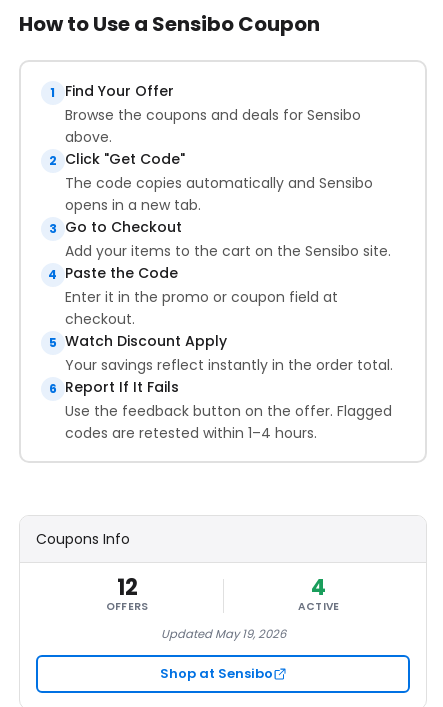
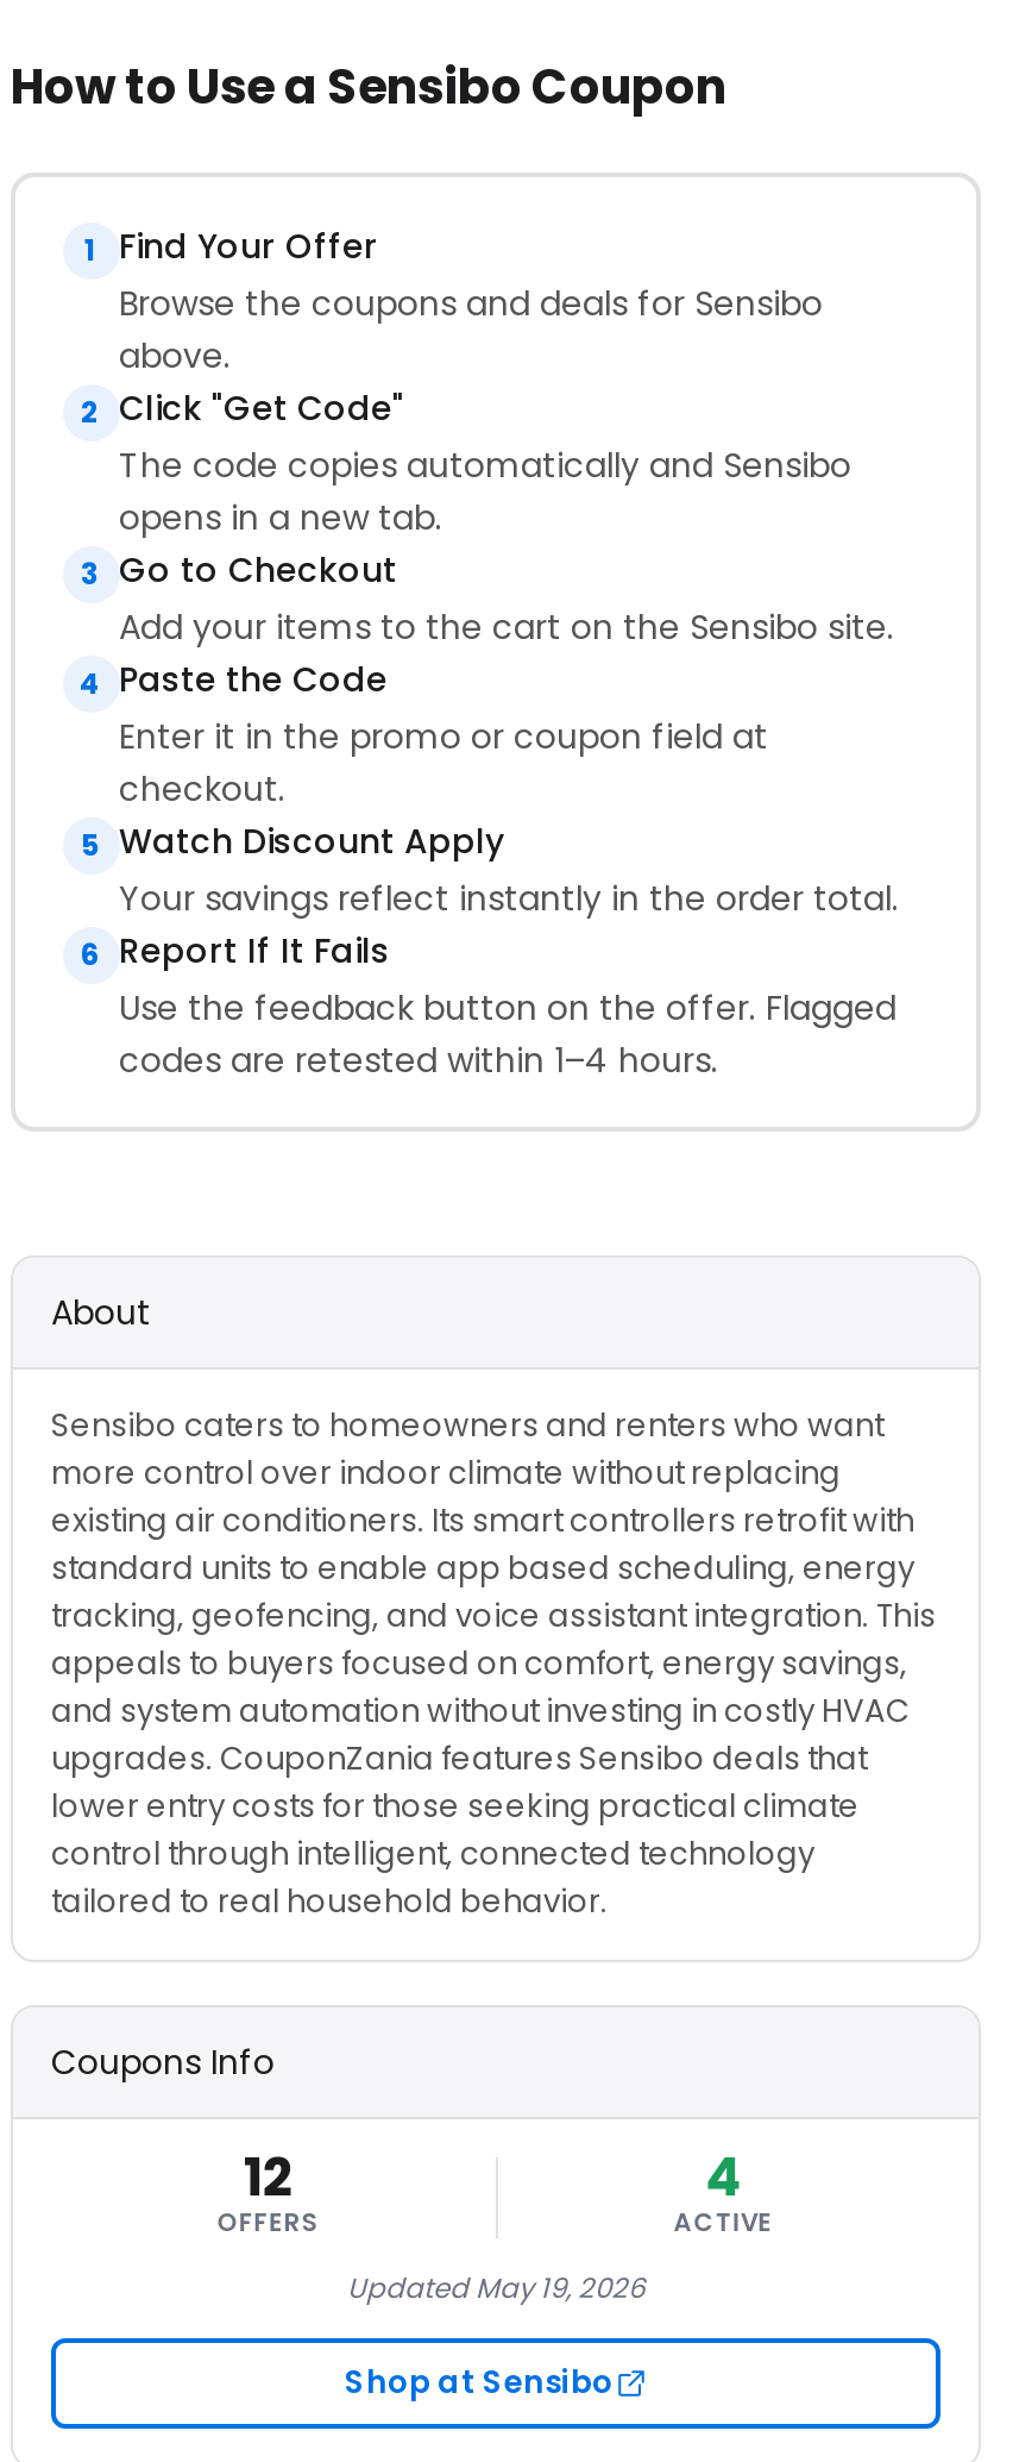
none -> [51,1289,936,1924] About | Sensibo caters to homeowners and renters who want | more control over indoor climate without replacing | existing air conditioners. Its smart controllers retrofit with | standard units to enable app based scheduling, energy | tracking, geofencing, and voice assistant integration. This | appeals to buyers focused on comfort, energy savings, | and system automation without investing in costly HVAC | upgrades. CouponZania features Sensibo deals that | lower entry costs for those seeking practical climate | control through intelligent, connected technology | tailored to real household behavior.

